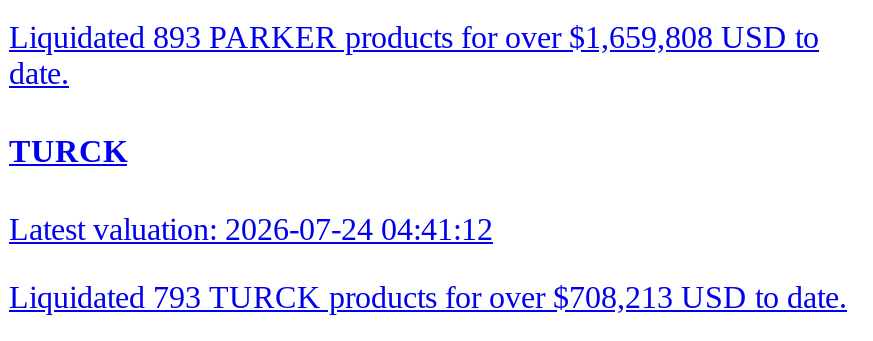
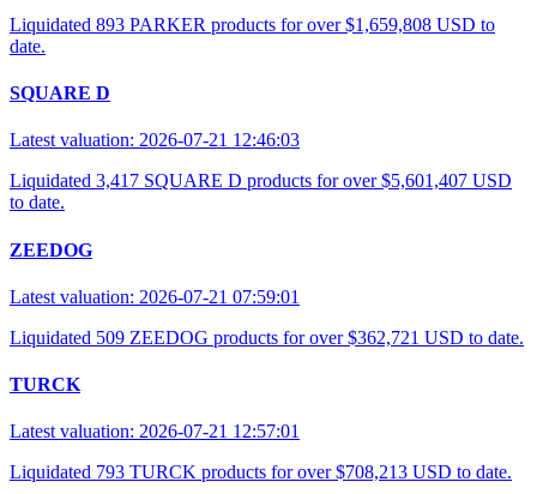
none -> [10,83,524,347] SQUARE D | Latest valuation: 2026-07-21 12:46:03 | Liquidated 3,417 SQUARE D products for over $5,601,407 USD | to date. | ZEEDOG | Latest valuation: 2026-07-21 07:59:01 | Liquidated 509 ZEEDOG products for over $362,721 USD to date.
[9,213,493,247] Latest valuation: 2026-07-24 04:41:12 -> [10,421,300,442] Latest valuation: 2026-07-21 12:57:01

